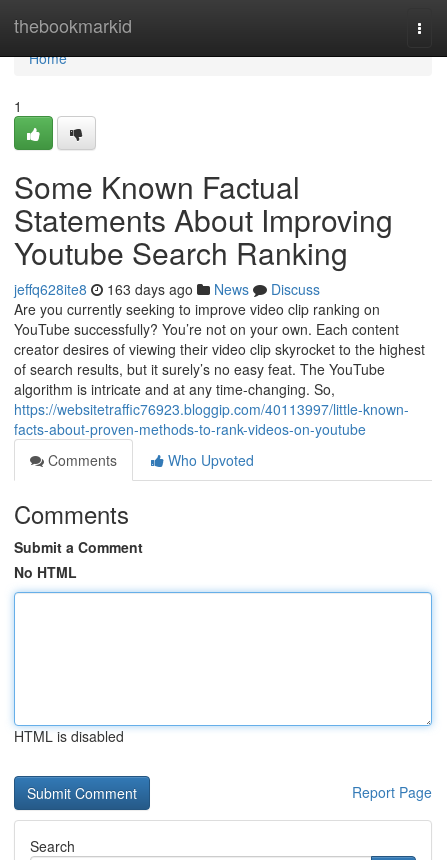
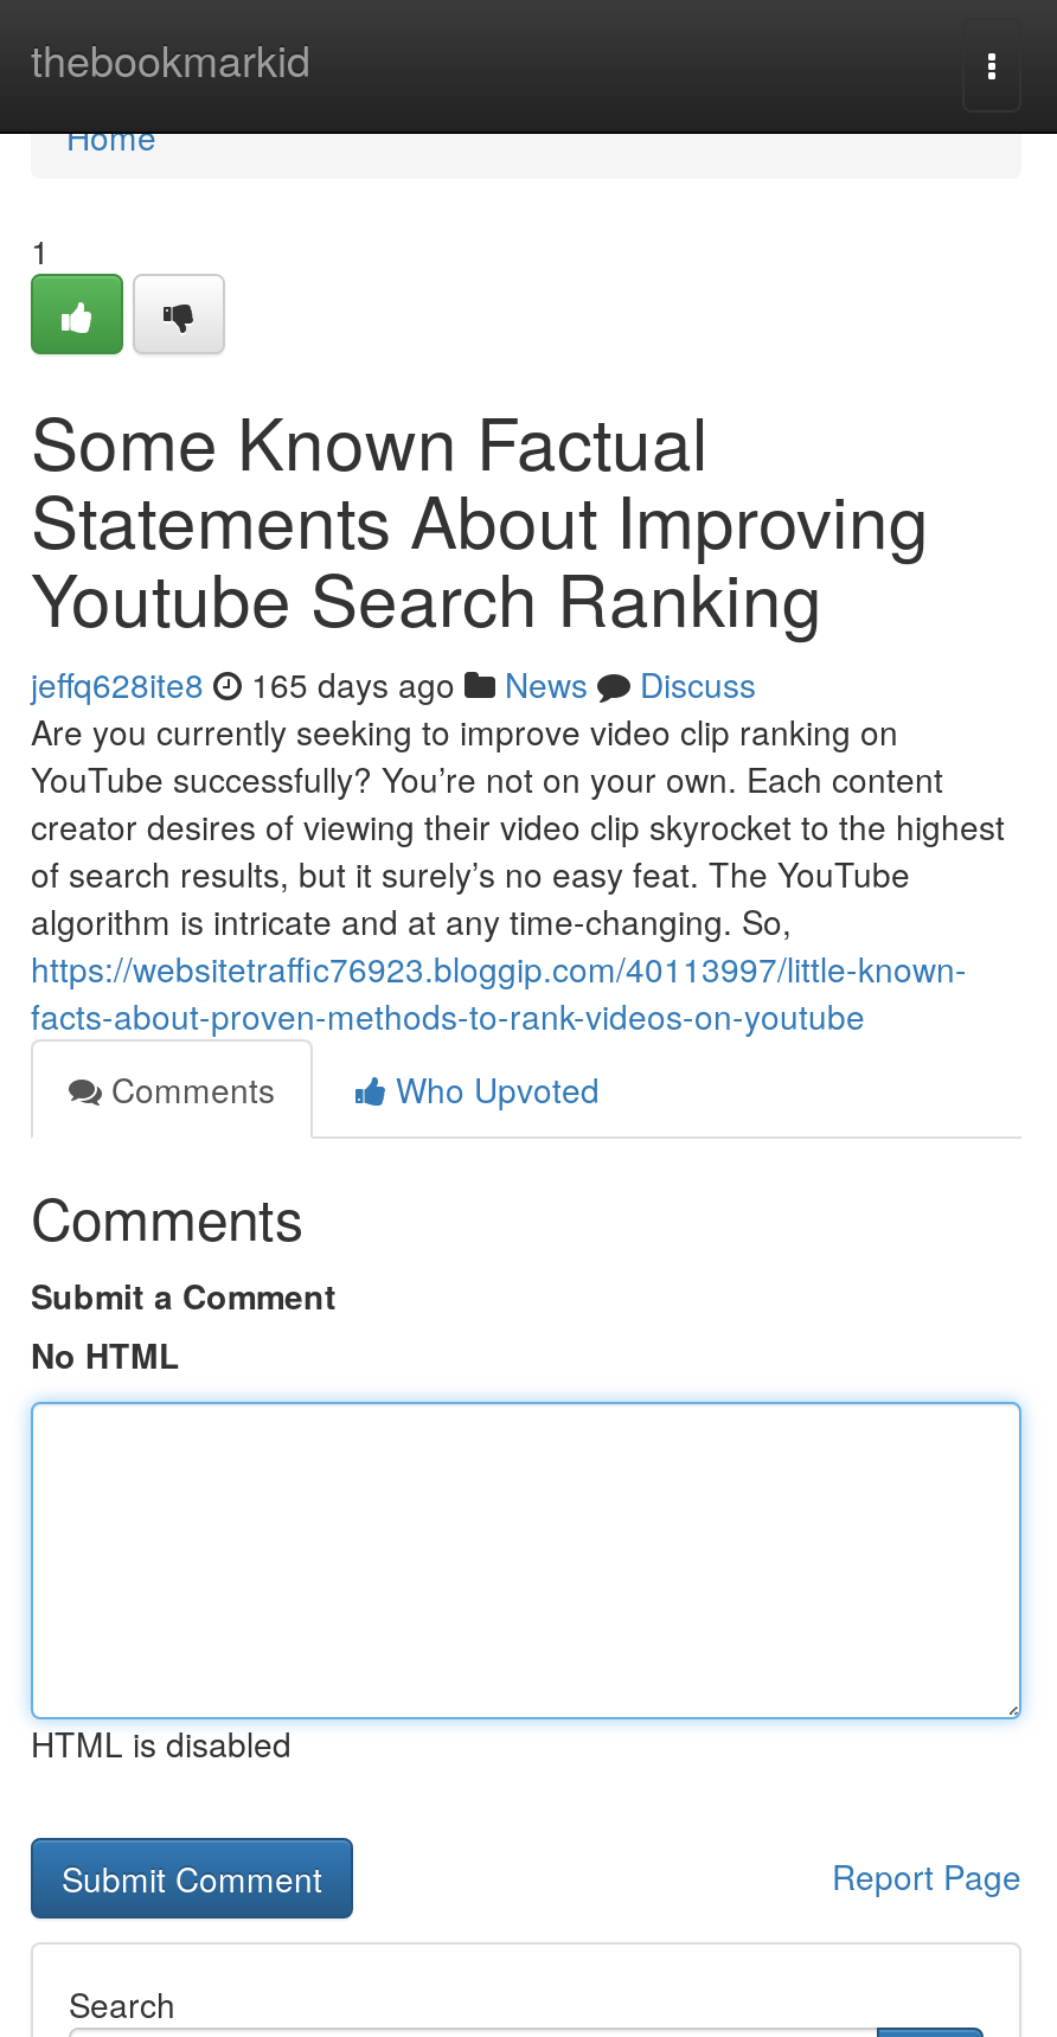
[14,279,320,299] jeffq628ite8 163 days ago News Discuss -> [31,660,756,707] jeffq628ite8 165 days ago News Discuss

